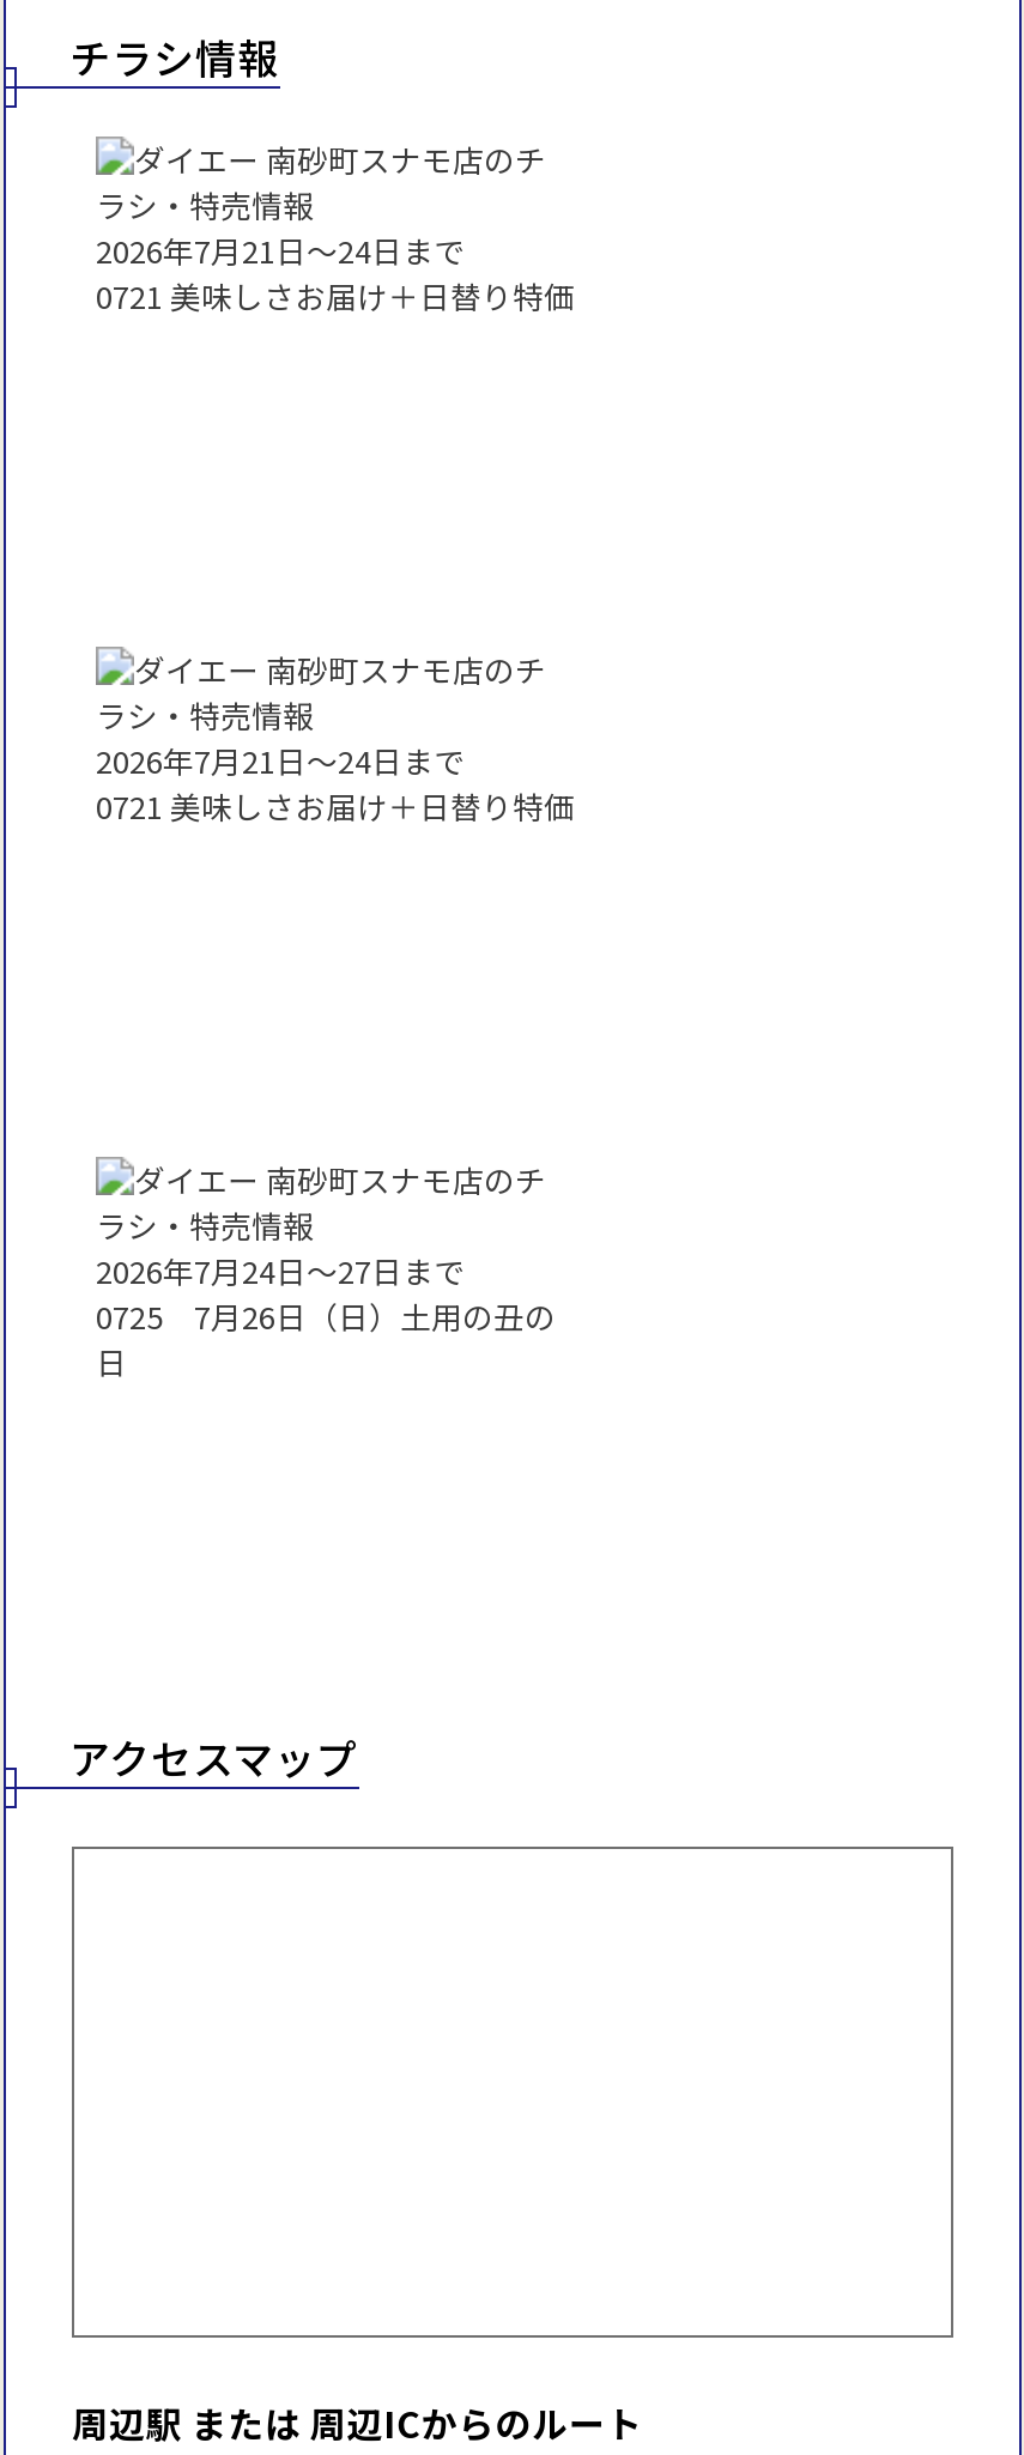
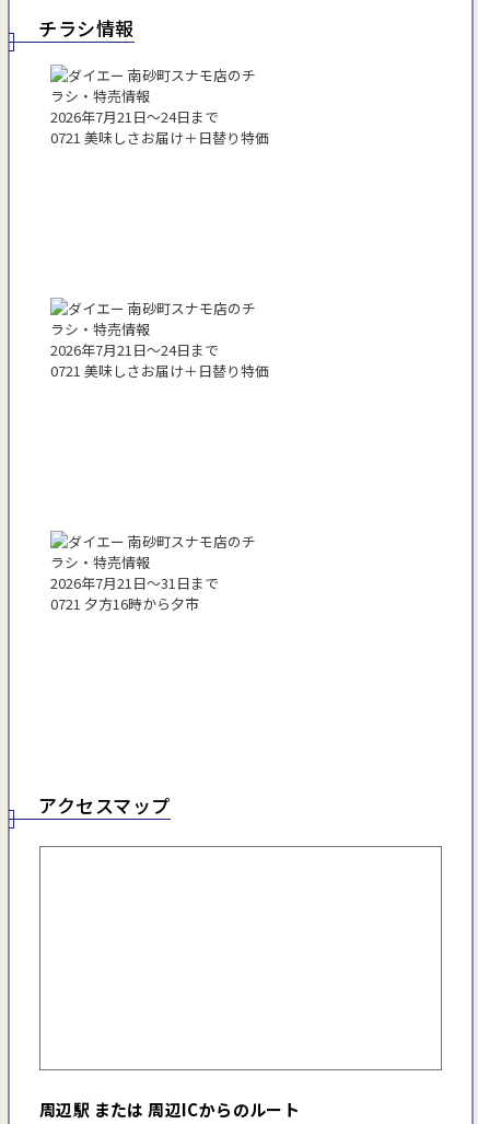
[96,1247,556,1383] 2026年7月24日〜27日まで | 0725 7月26日（日）土用の丑の | 日 -> [50,572,219,613] 2026年7月21日〜31日まで | 0721 夕方16時から夕市

